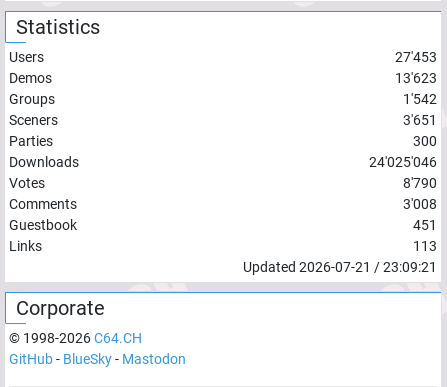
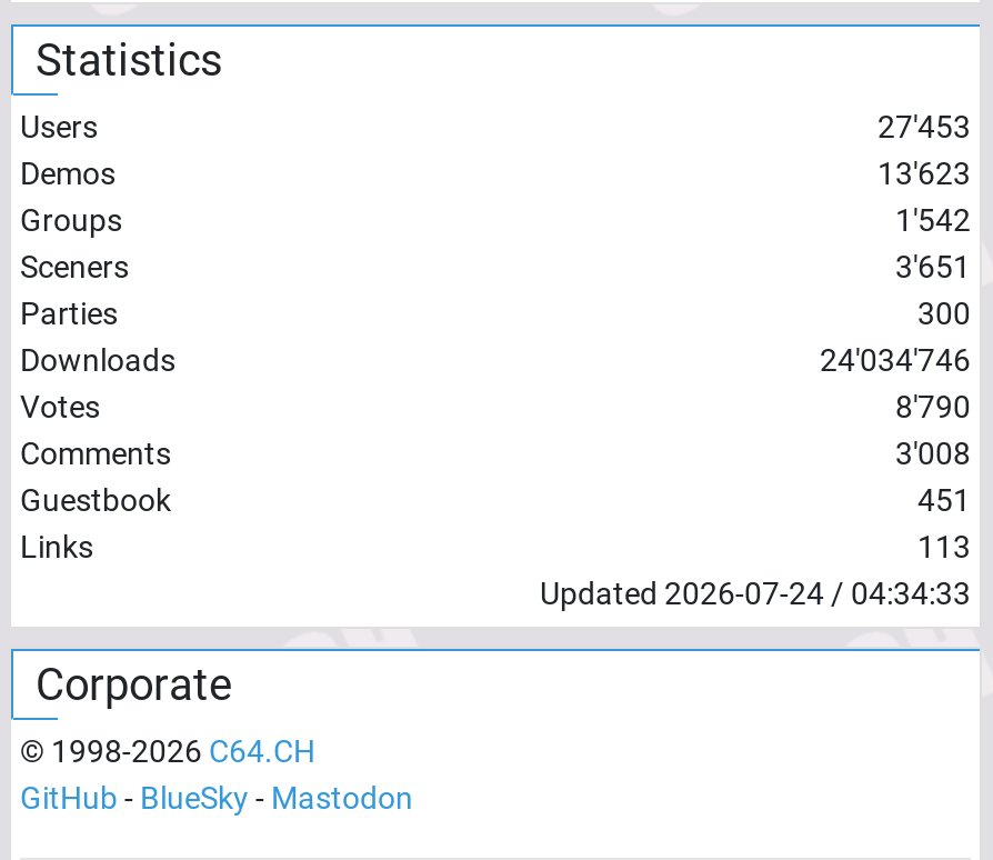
[369,154,437,170] 24'025'046 -> [820,343,971,379] 24'034'746
[243,259,437,275] Updated 2026-07-21 / 23:09:21 -> [540,576,971,612] Updated 2026-07-24 / 04:34:33

